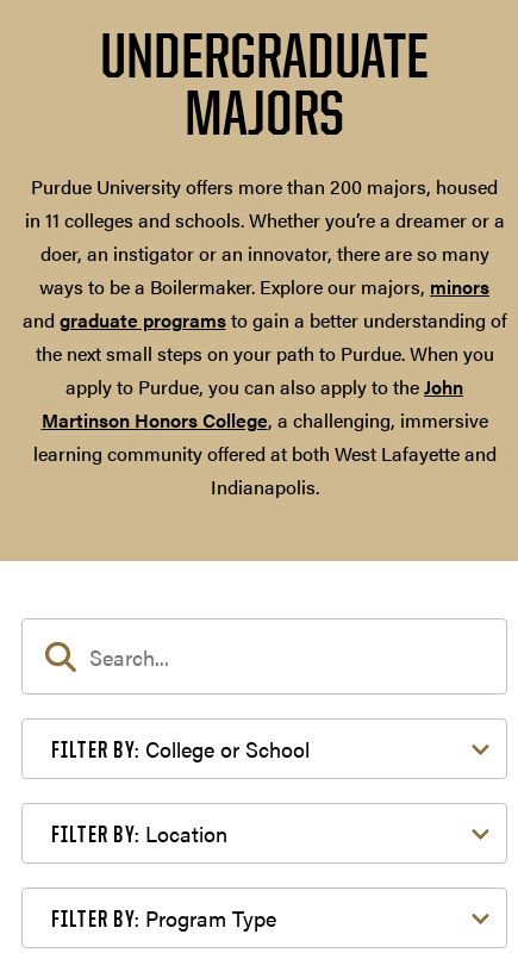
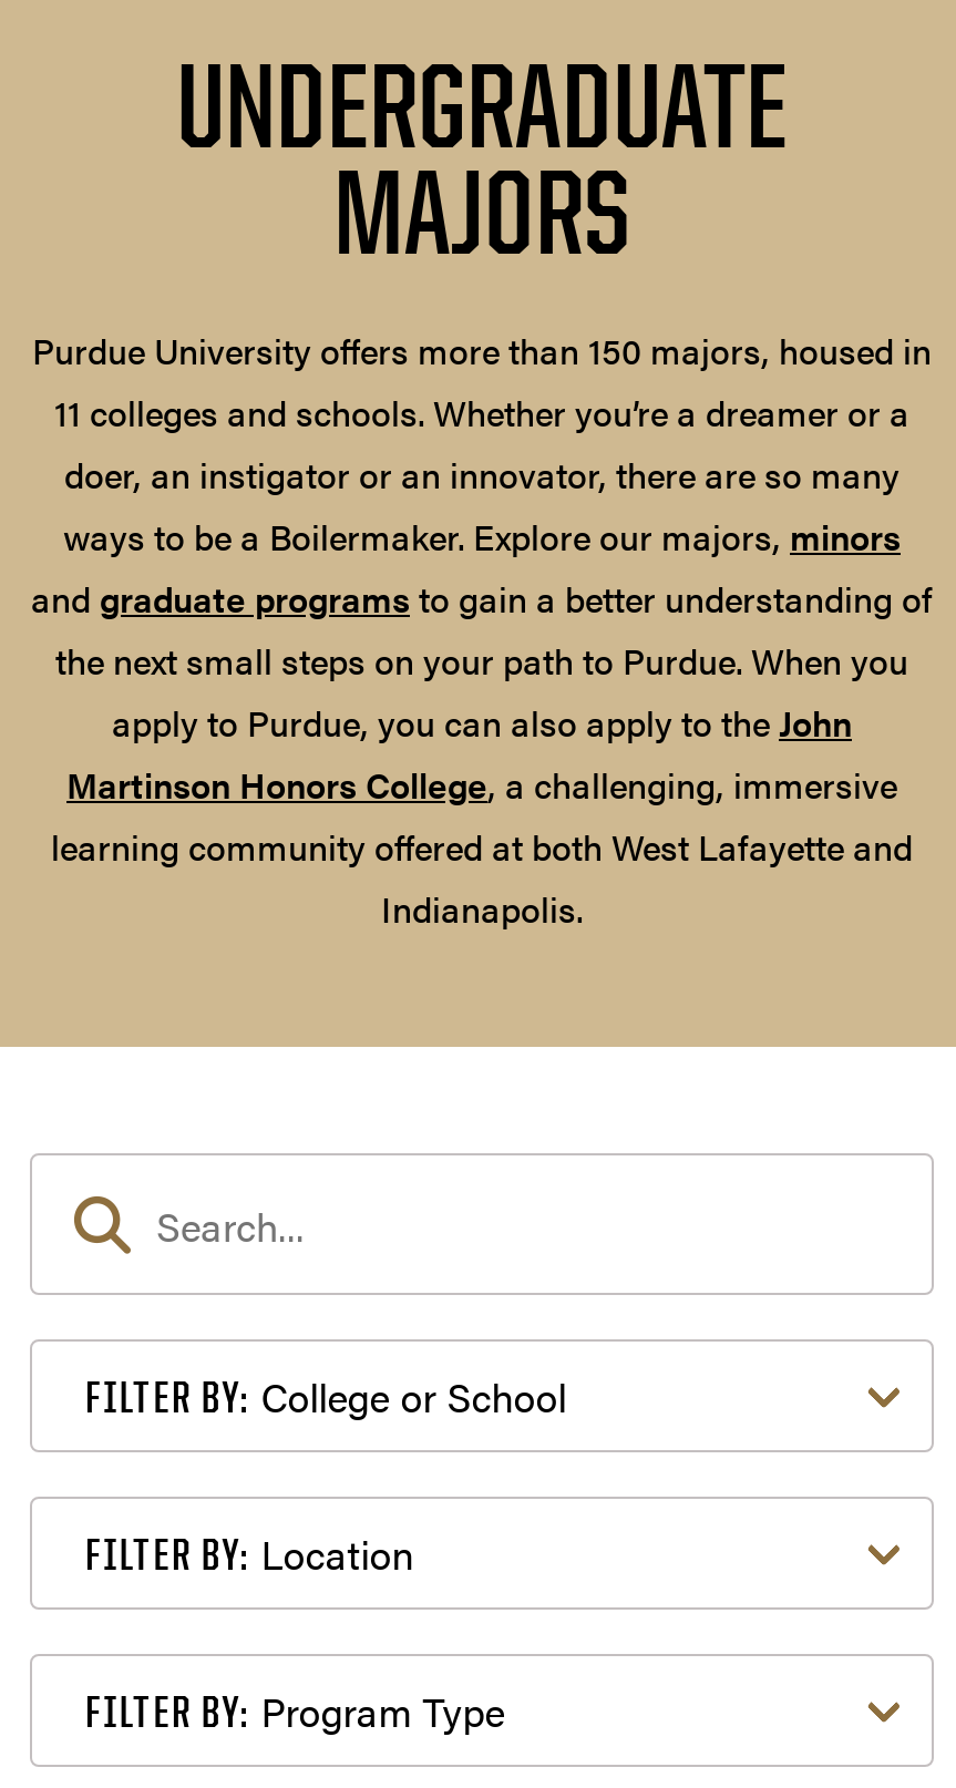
[24,173,504,234] Purdue University offers more than 200 majors, housed | in 11 colleges and schools. Whether you’re a dreamer or a -> [32,325,932,438] Purdue University offers more than 150 majors, housed in | 11 colleges and schools. Whether you’re a dreamer or a

